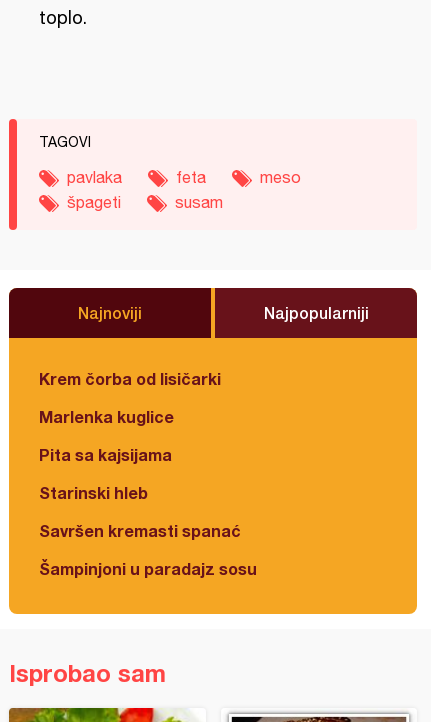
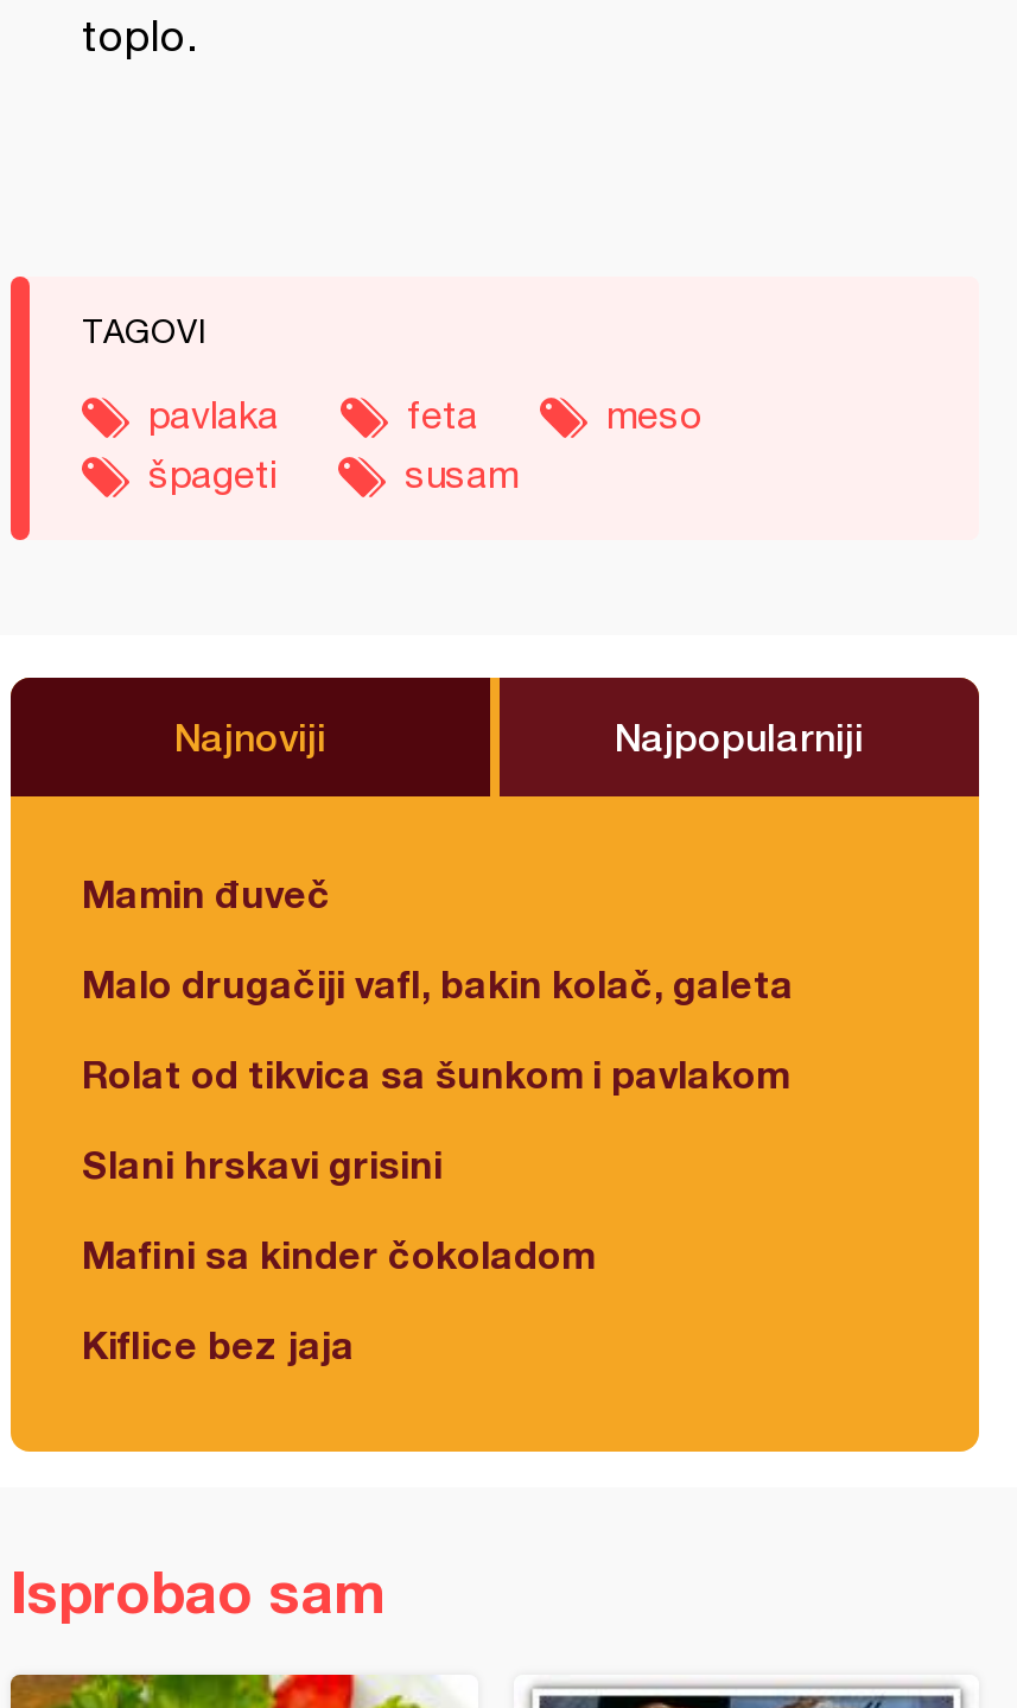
[39,369,221,388] Krem čorba od lisičarki -> [82,870,331,915] Mamin đuveč
[39,407,174,426] Marlenka kuglice -> [82,960,794,1005] Malo drugačiji vafl, bakin kolač, galeta
[39,445,172,464] Pita sa kajsijama -> [82,1050,789,1096] Rolat od tikvica sa šunkom i pavlakom
[39,483,148,502] Starinski hleb -> [82,1141,443,1186] Slani hrskavi grisini
[39,521,241,540] Savršen kremasti spanać -> [82,1231,595,1276] Mafini sa kinder čokoladom
[39,559,257,578] Šampinjoni u paradajz sosu -> [82,1321,355,1366] Kiflice bez jaja

